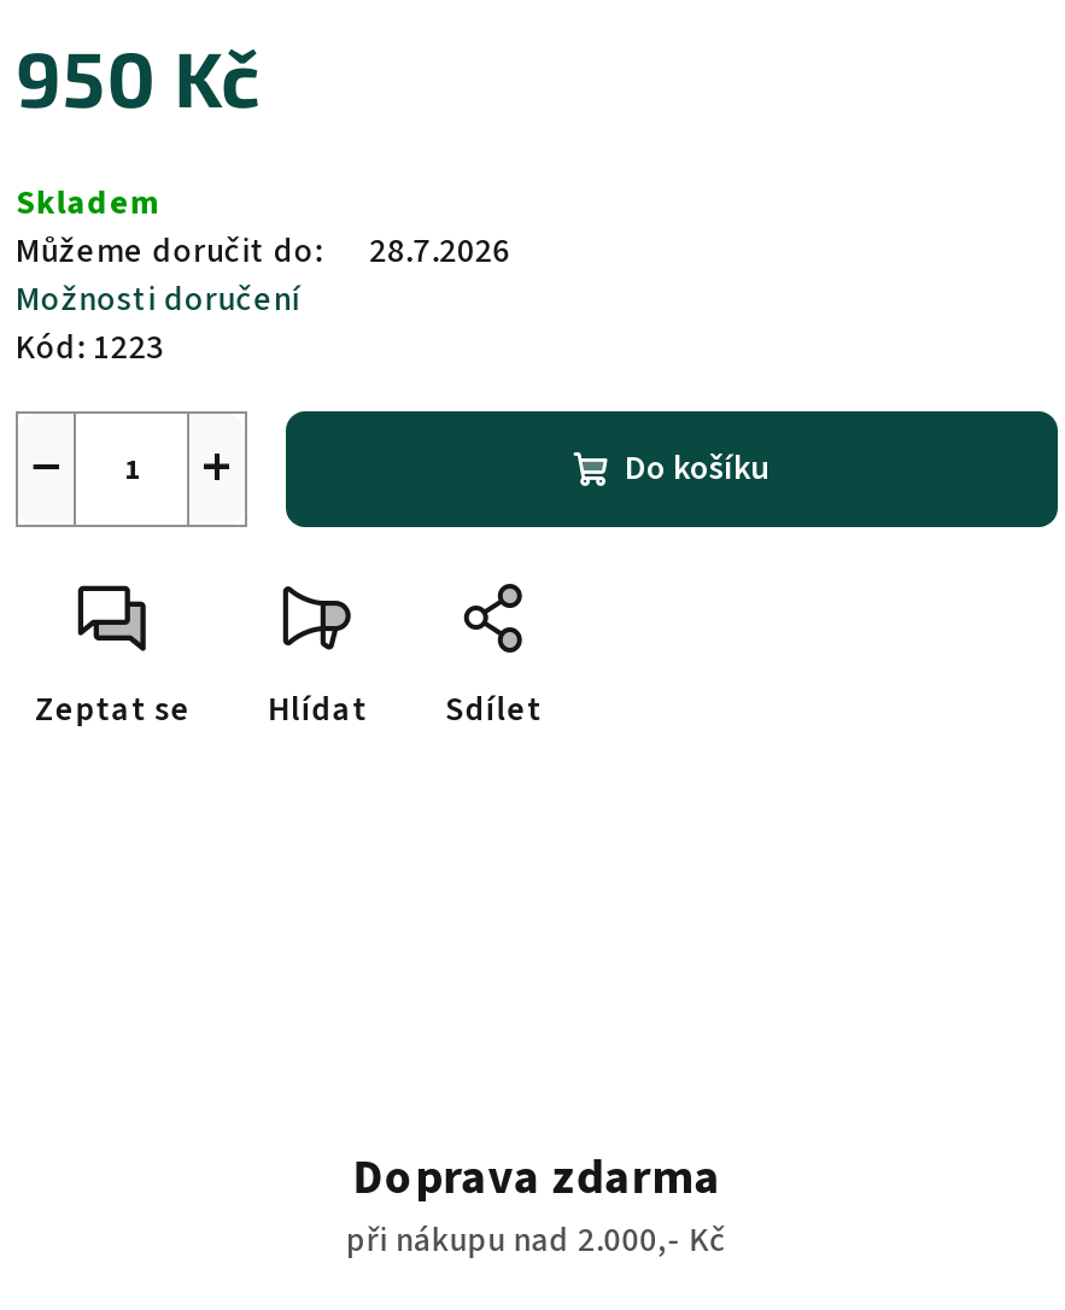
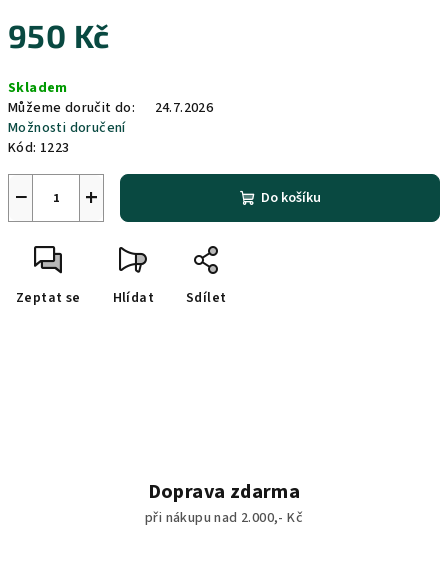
[16,228,511,276] Můžeme doručit do: 28.7.2026 -> [8,98,213,118] Můžeme doručit do: 24.7.2026

